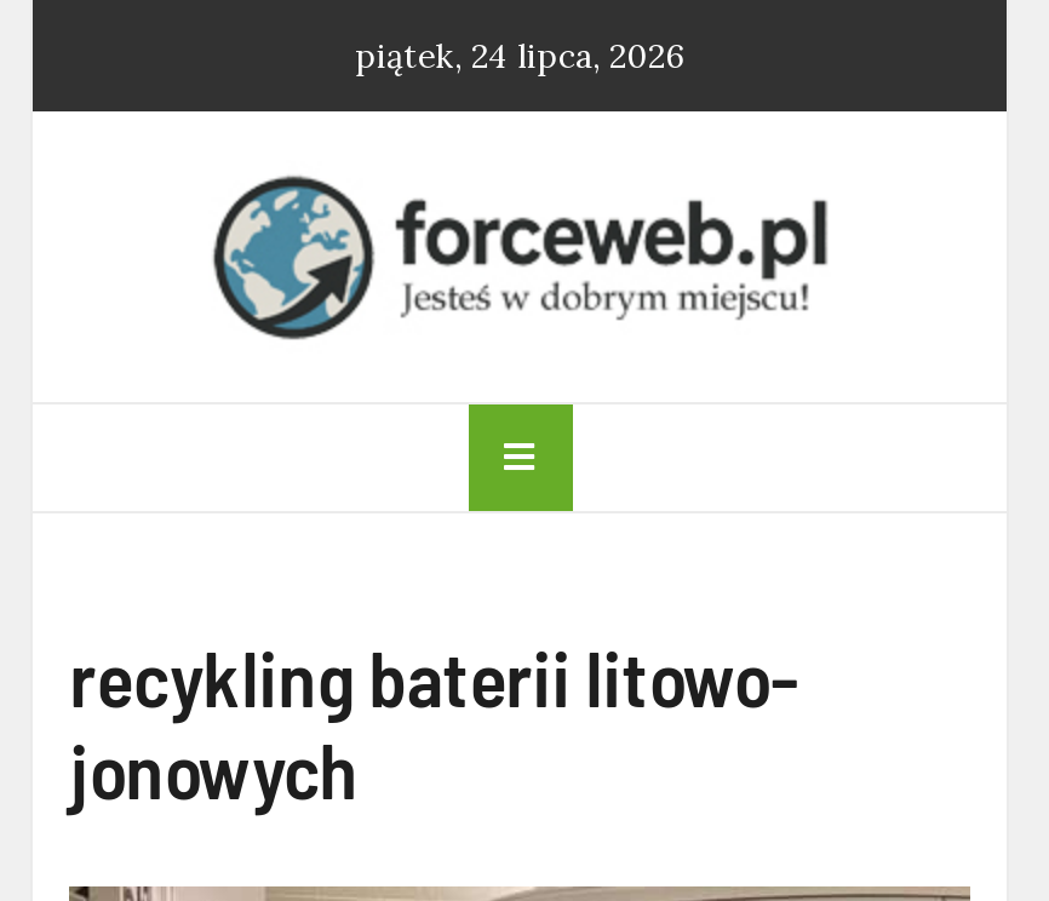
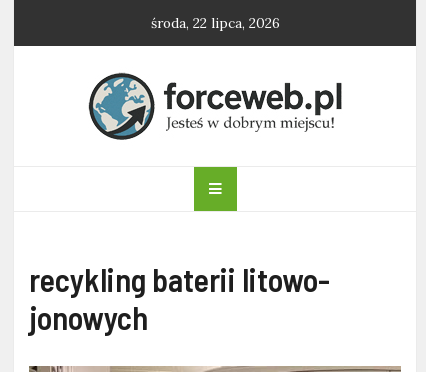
[355,34,684,78] piątek, 24 lipca, 2026 -> [150,14,279,32] środa, 22 lipca, 2026

